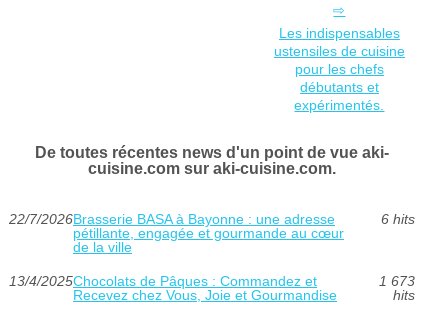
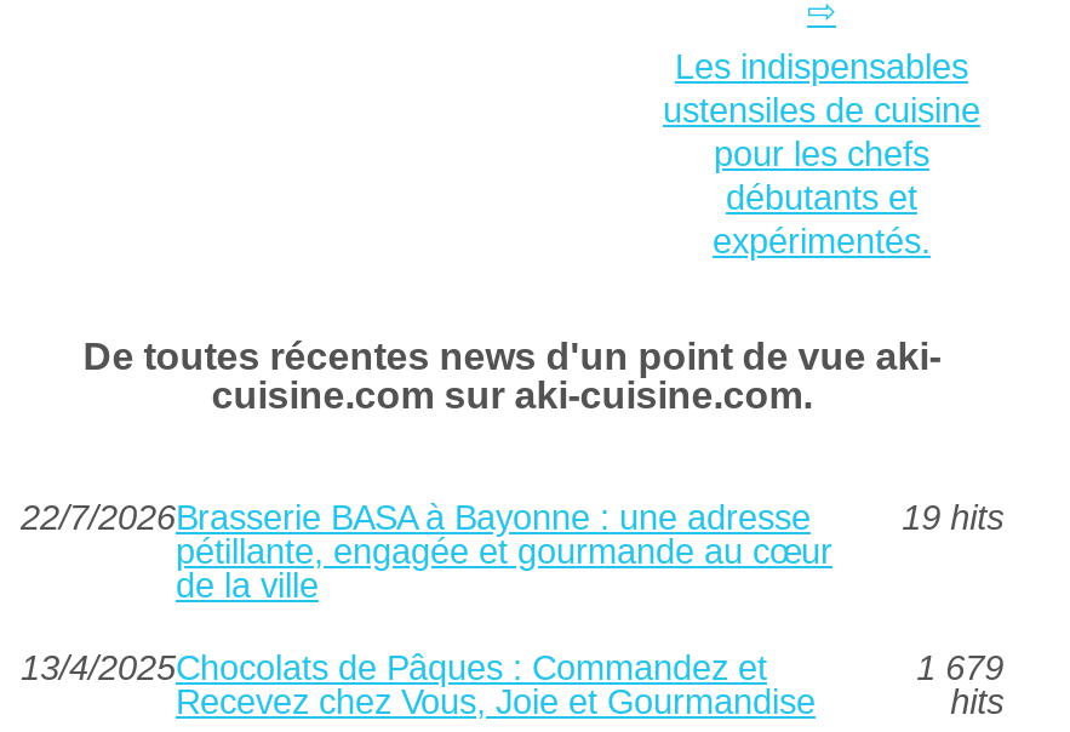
[381,211,415,227] 6 hits -> [902,499,1004,538] 19 hits
[379,273,415,289] 1 673 -> [916,649,1004,688] 1 679

